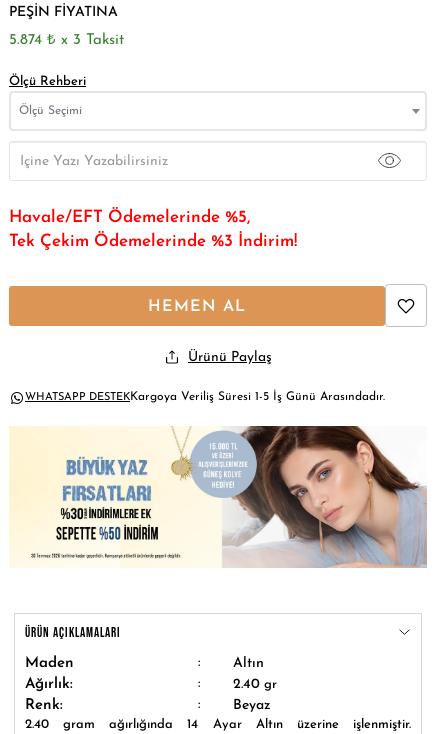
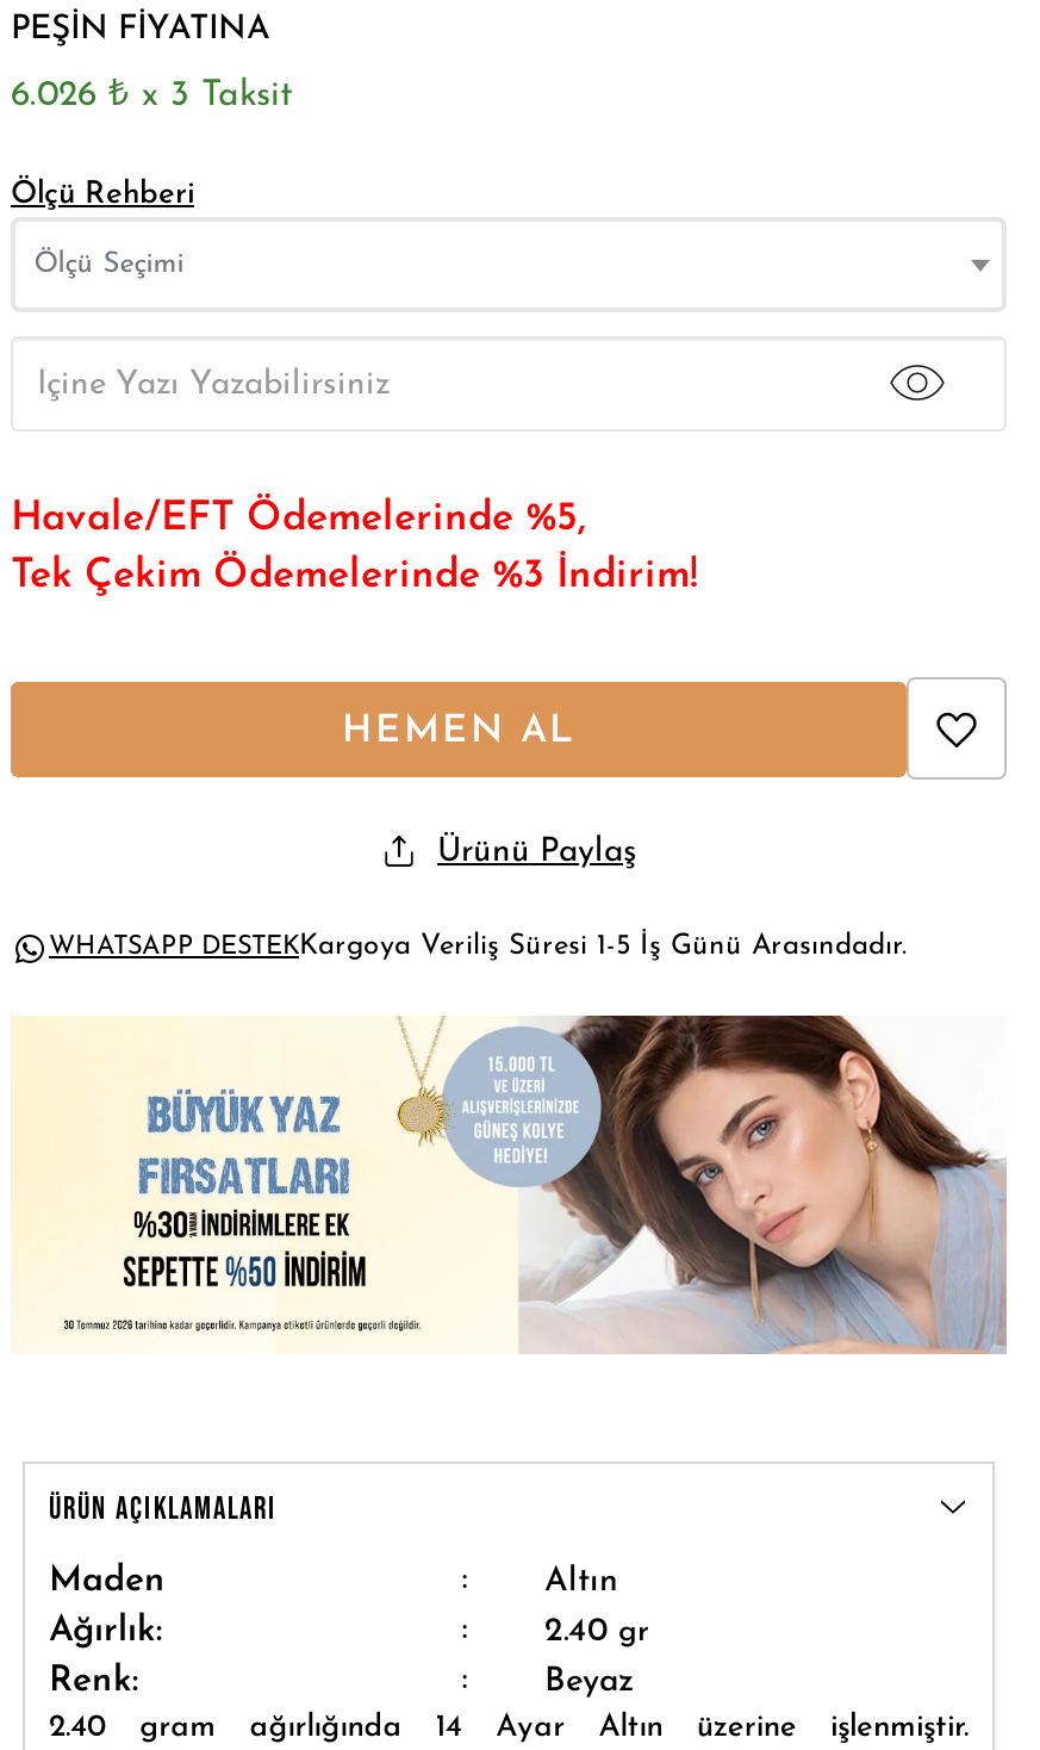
[9,30,124,48] 5.874 ₺ x 3 Taksit -> [11,72,292,114] 6.026 ₺ x 3 Taksit

